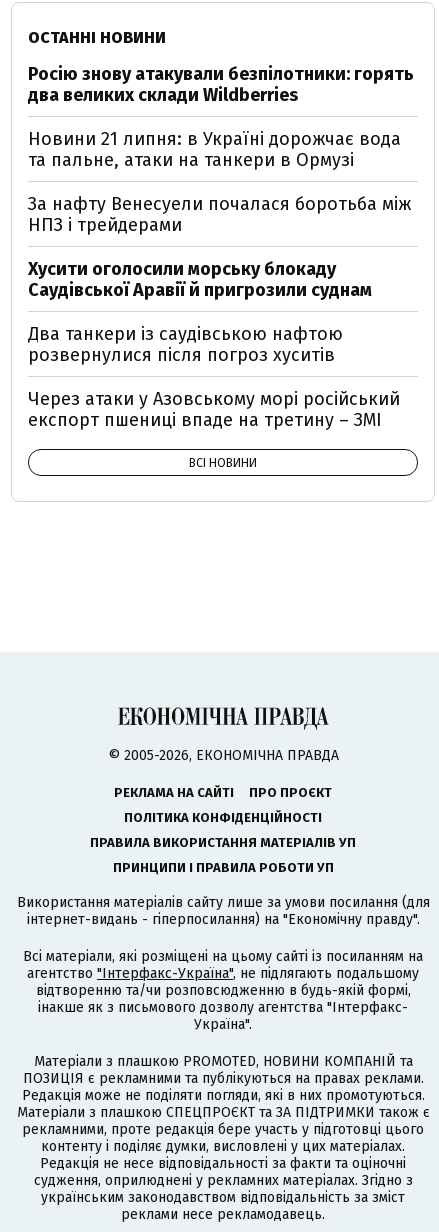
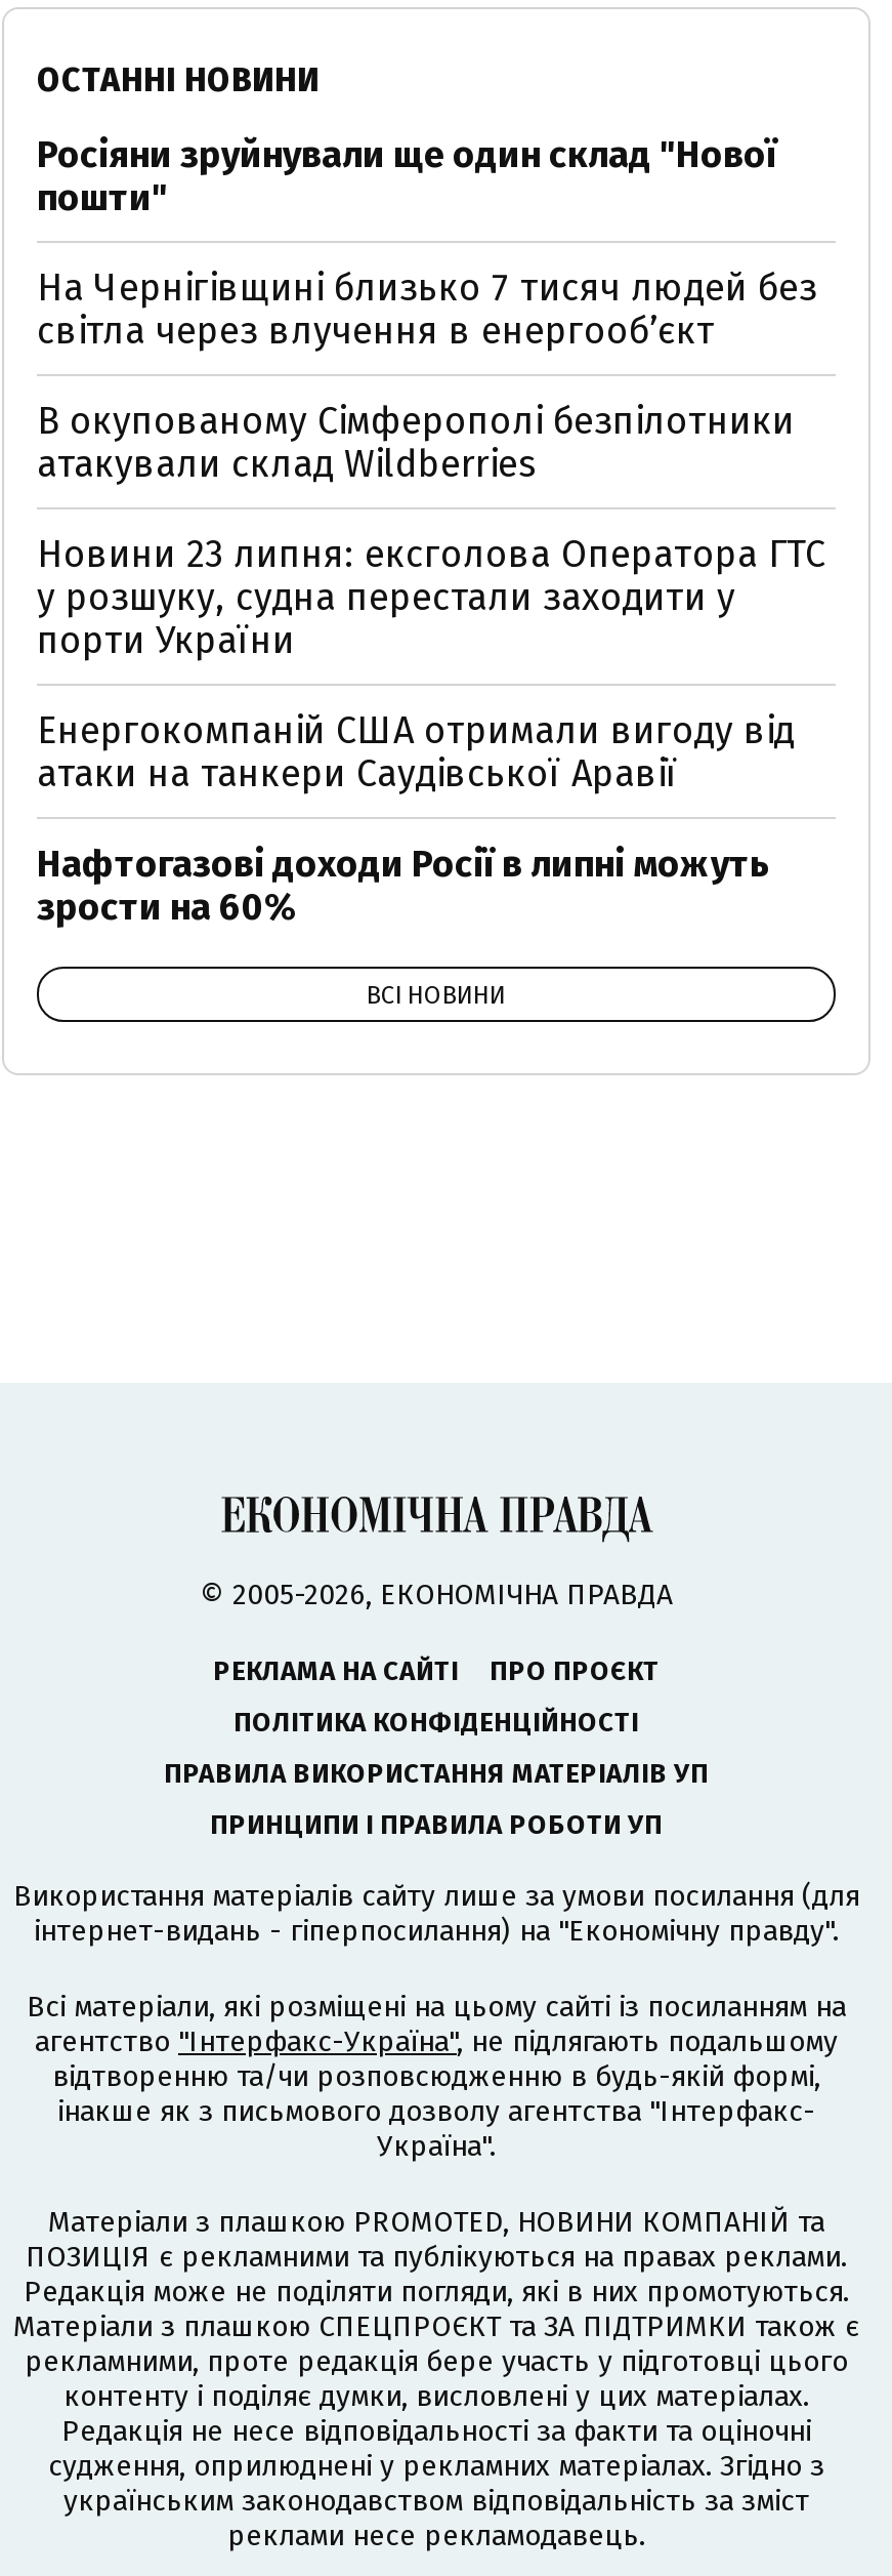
[28,63,414,106] Росію знову атакували безпілотники: горять | два великих склади Wildberries -> [37,132,776,220] Росіяни зруйнували ще один склад "Нової | пошти"
[28,128,401,171] Новини 21 липня: в Україні дорожчає вода | та пальне, атаки на танкери в Ормузі -> [37,265,817,354] На Чернігівщині близько 7 тисяч людей без | світла через влучення в енергообʼєкт
[28,193,411,236] За нафту Венесуели почалася боротьба між | НПЗ і трейдерами -> [37,399,795,487] В окупованому Сімферополі безпілотники | атакували склад Wildberries
[28,258,372,301] Хусити оголосили морську блокаду | Саудівської Аравії й пригрозили суднам -> [37,532,825,663] Новини 23 липня: ексголова Оператора ГТС | у розшуку, судна перестали заходити у | порти України
[28,323,343,366] Два танкери із саудівською нафтою | розвернулися після погроз хуситів -> [37,708,795,796] Енергокомпаній США отримали вигоду від | атаки на танкери Саудівської Аравії
[28,388,400,431] Через атаки у Азовському морі російський | експорт пшениці впаде на третину – ЗМІ -> [37,842,770,930] Нафтогазові доходи Росії в липні можуть | зрости на 60%

